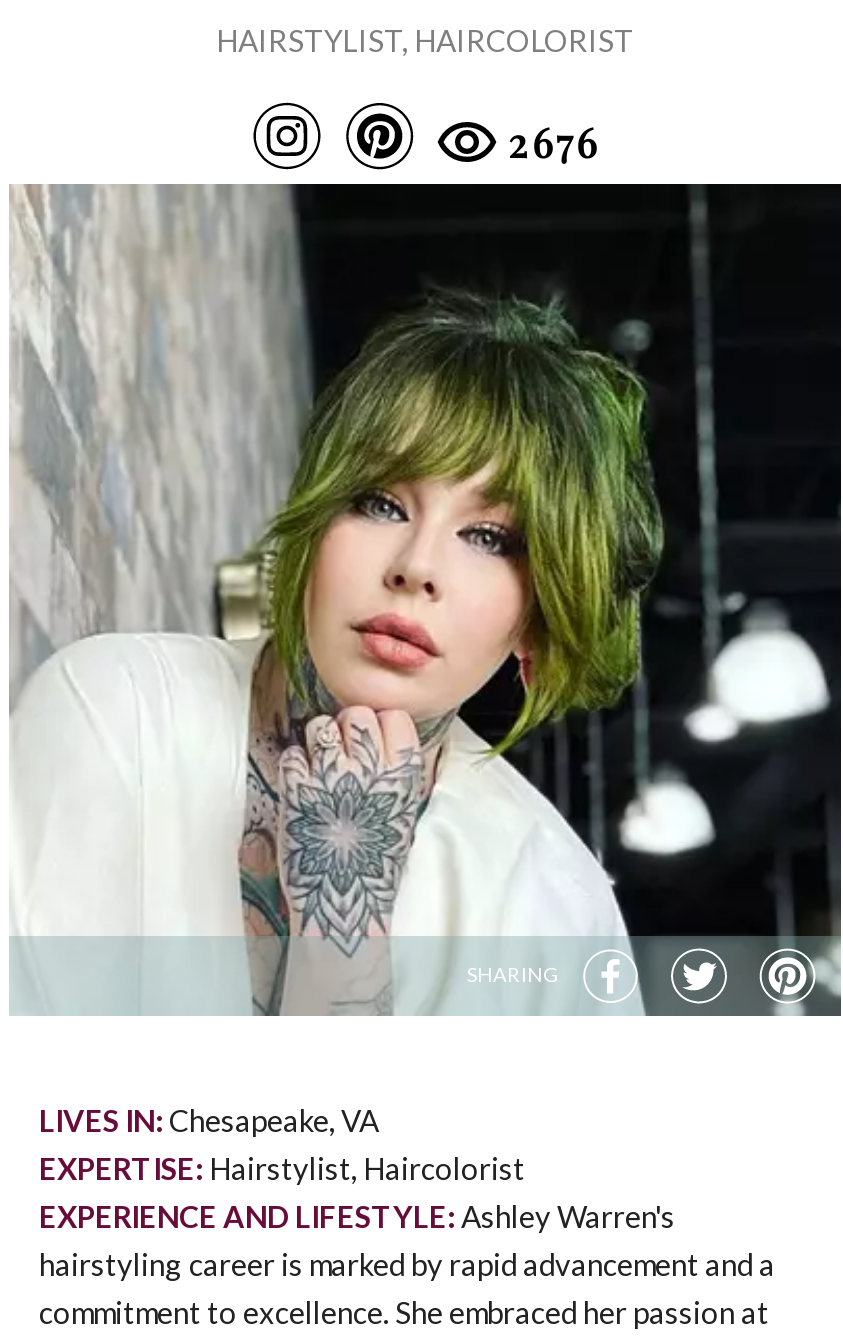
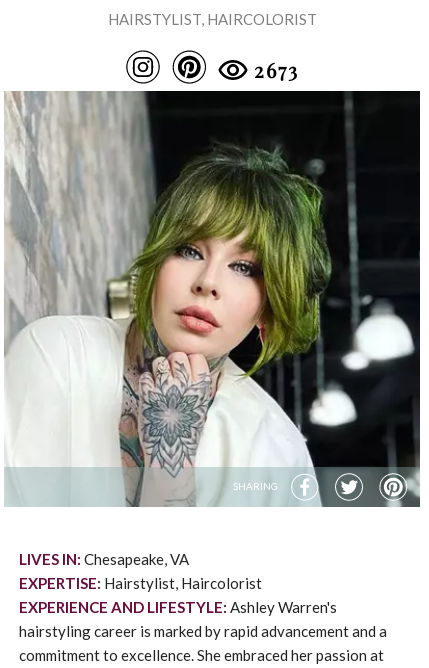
[508,114,600,168] 2676 -> [254,56,299,83] 2673

